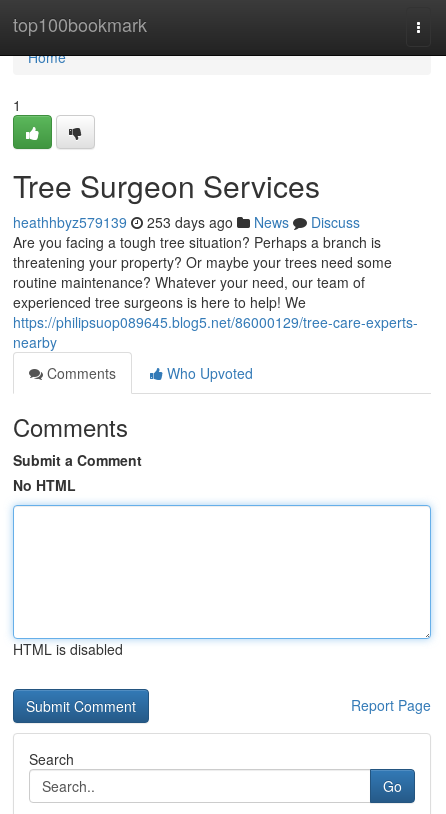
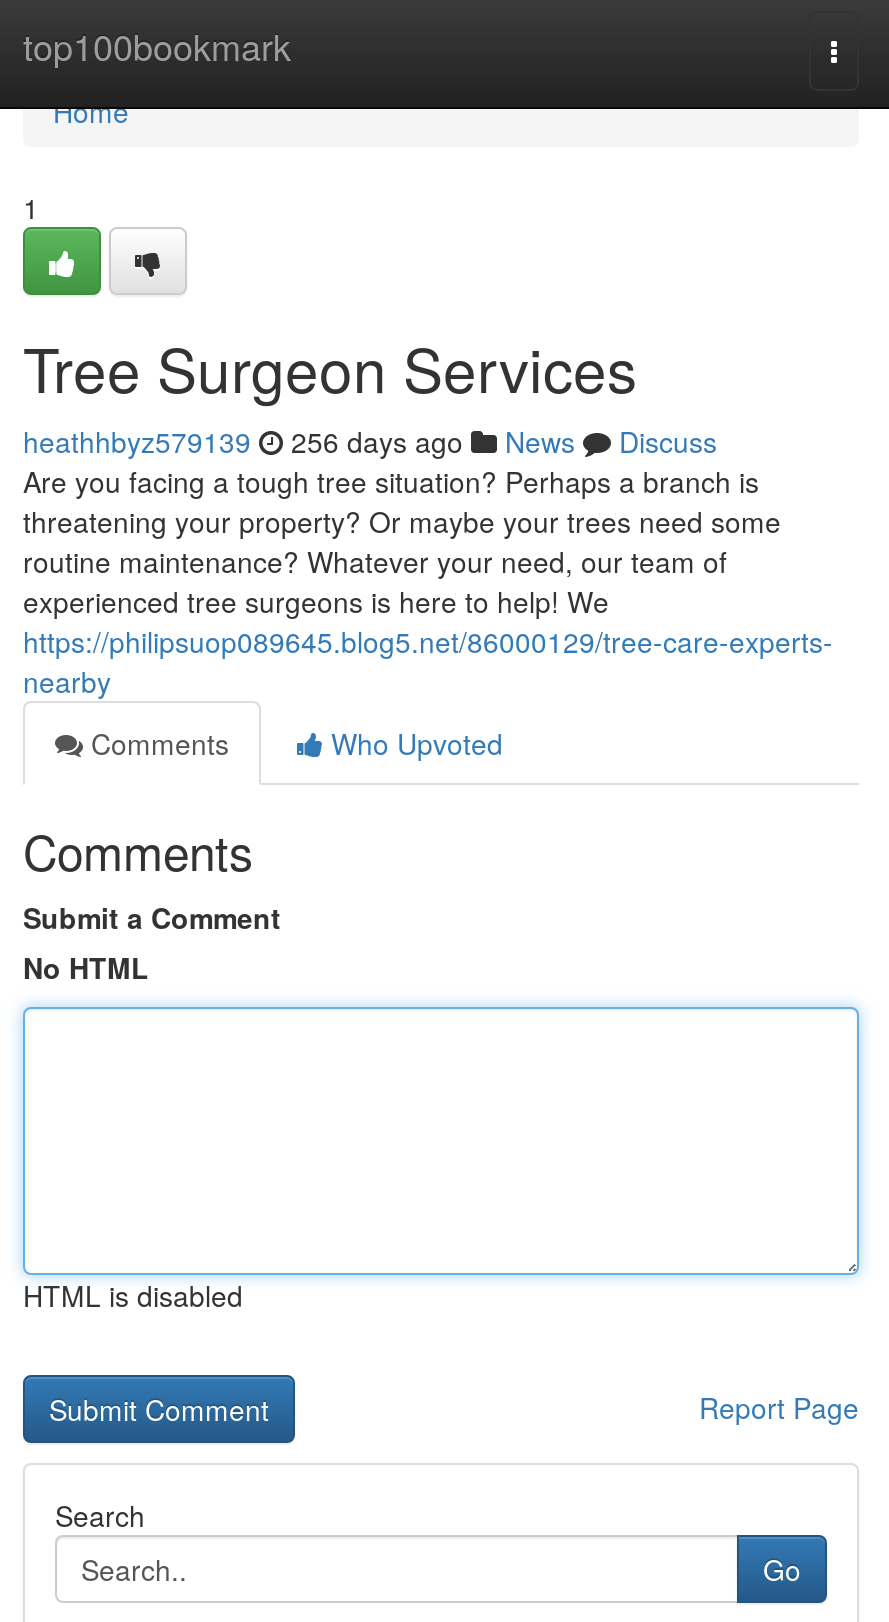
[13,212,360,232] heathhbyz579139 253 days ago News Discuss -> [23,421,717,461] heathhbyz579139 256 days ago News Discuss

